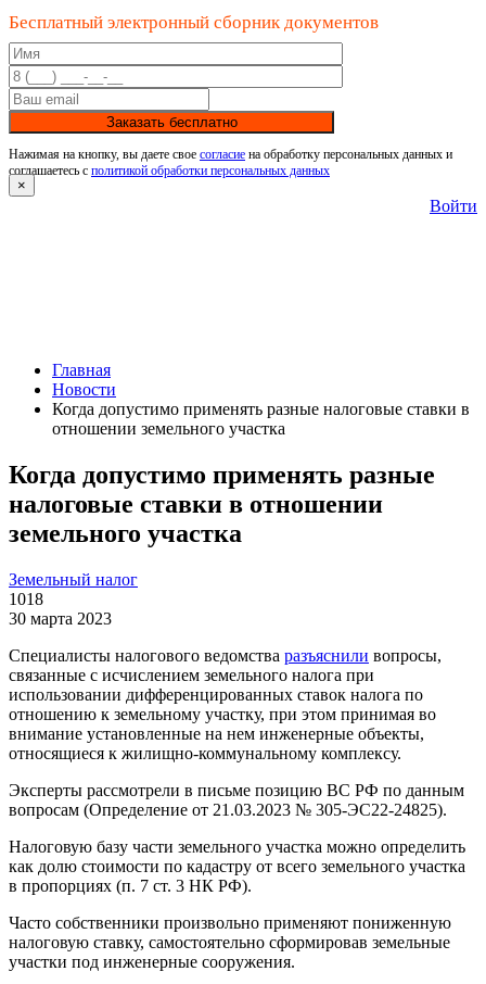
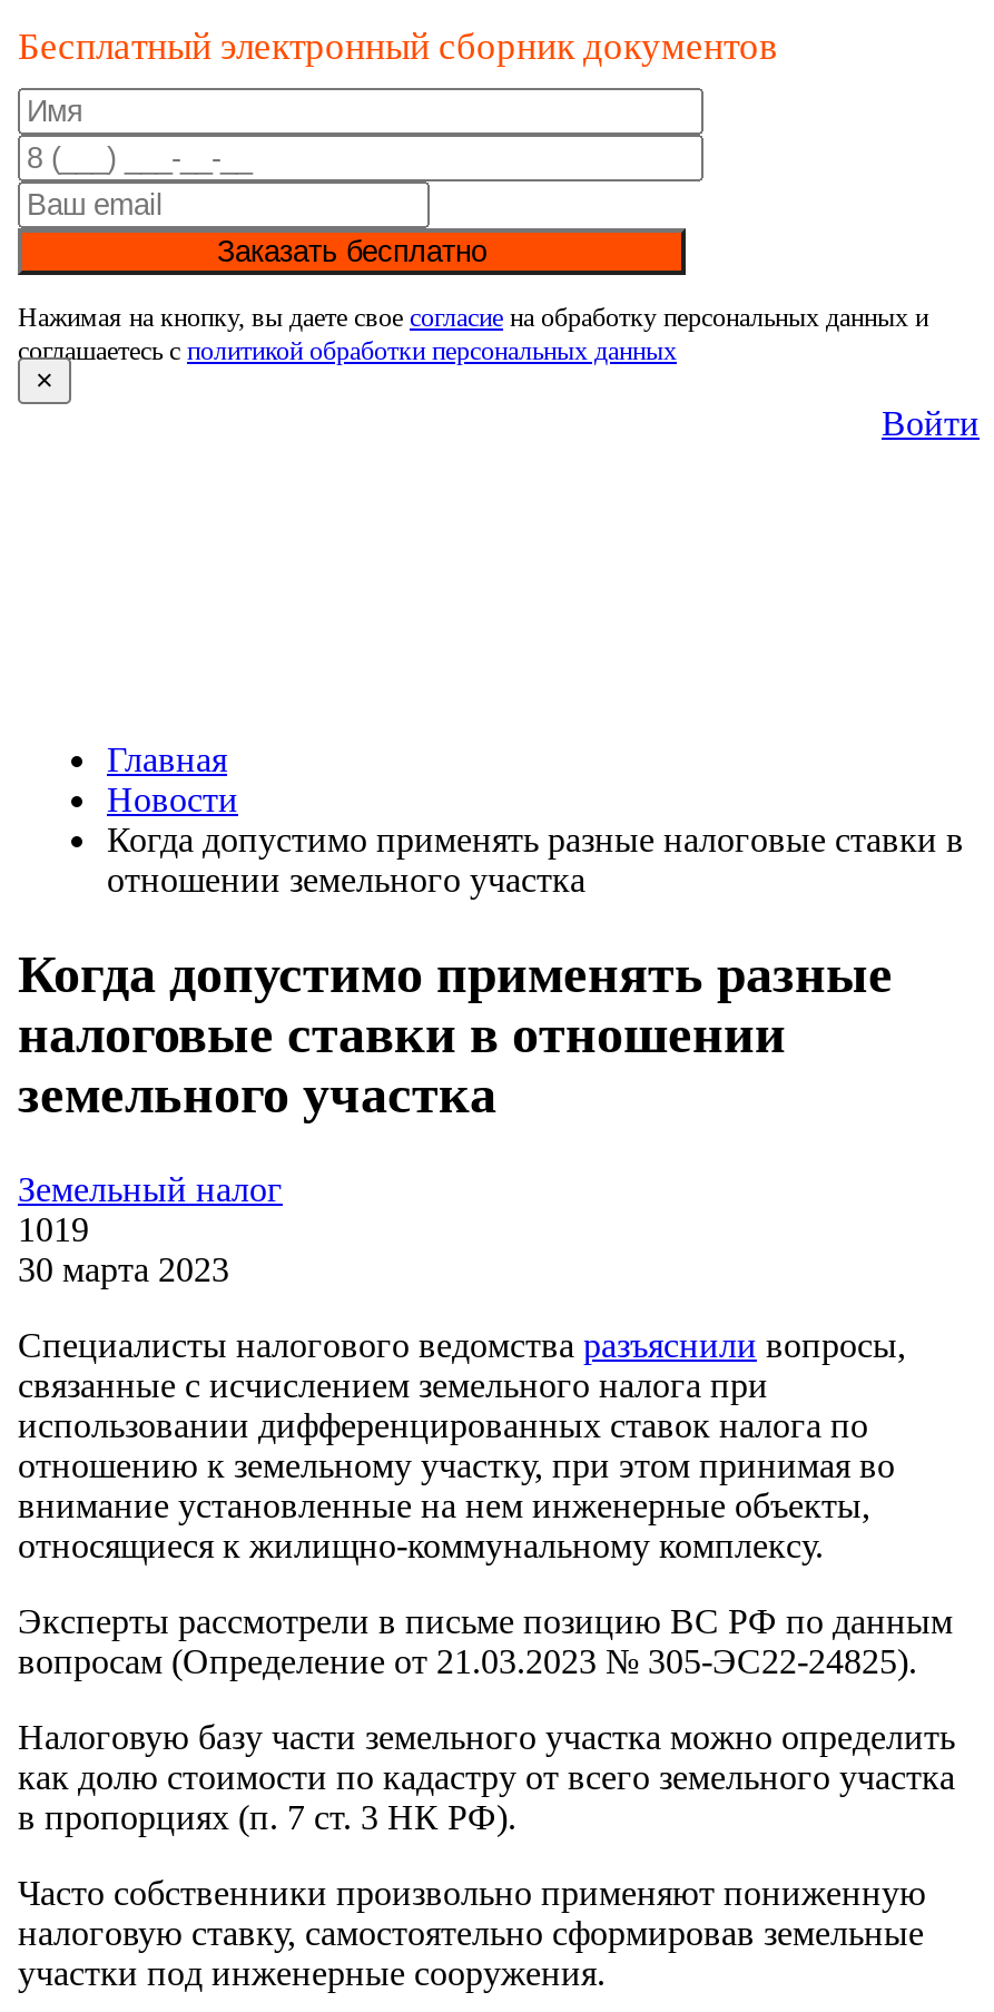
[9,590,43,608] 1018 -> [18,1210,89,1248] 1019

